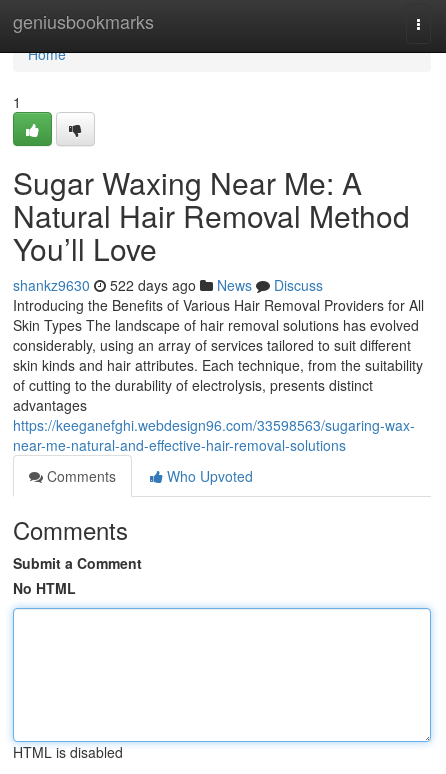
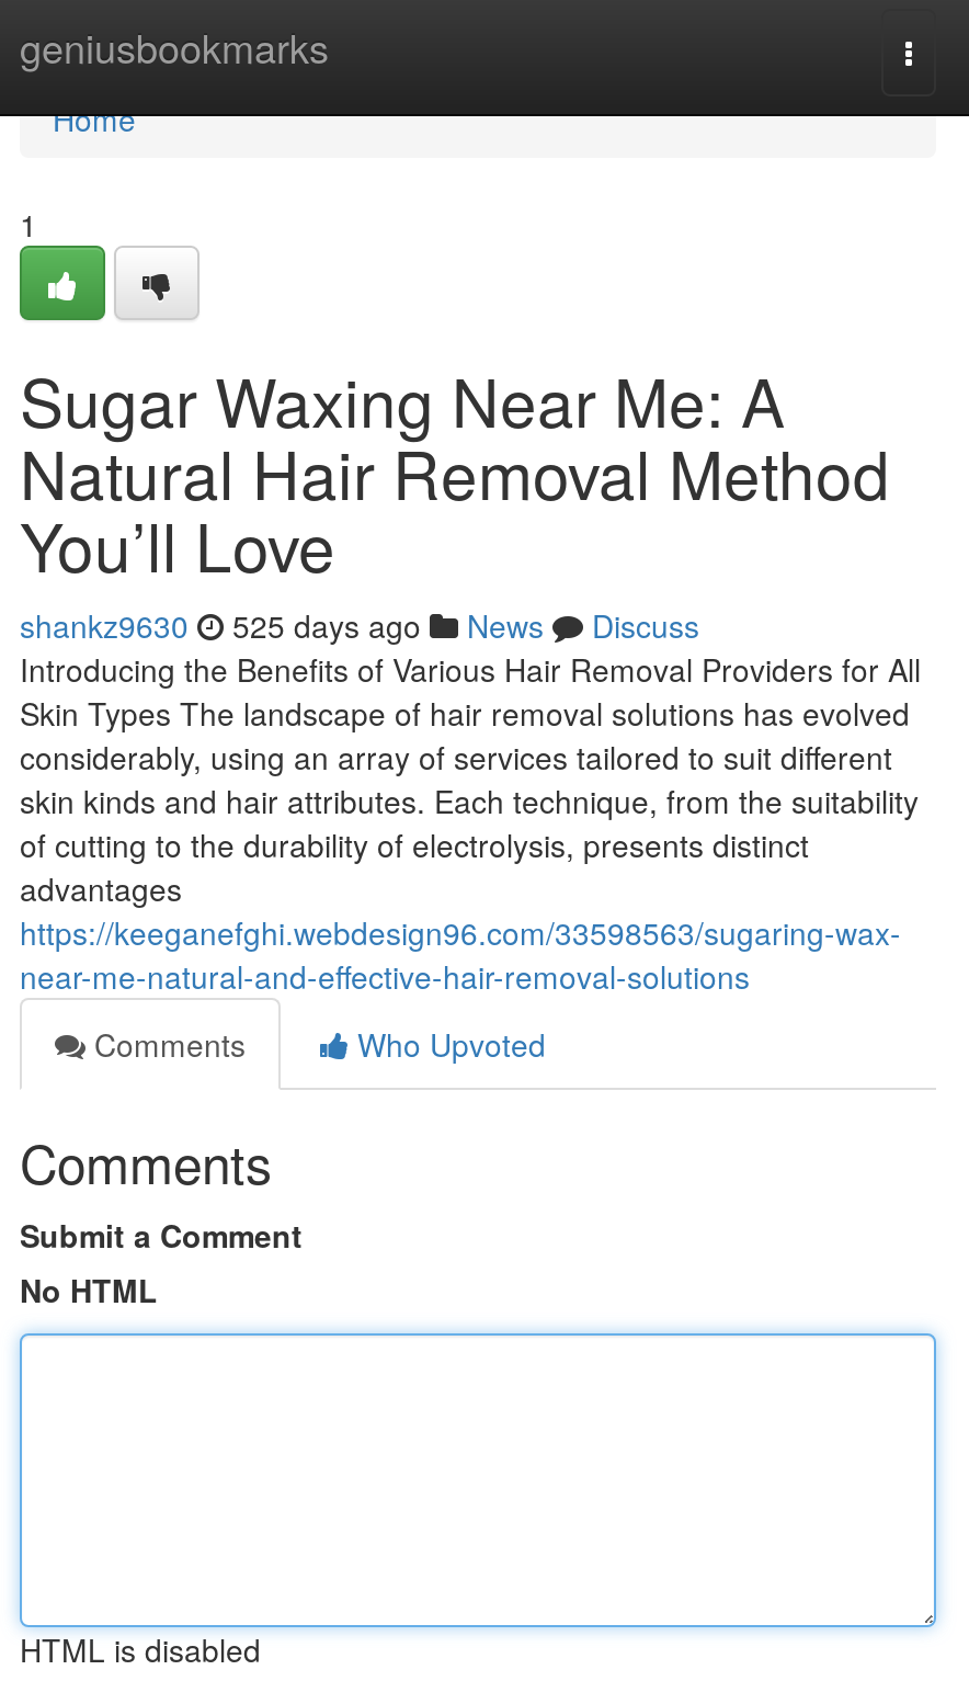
[13,275,323,295] shankz9630 522 days ago News Discuss -> [20,603,699,647] shankz9630 525 days ago News Discuss

